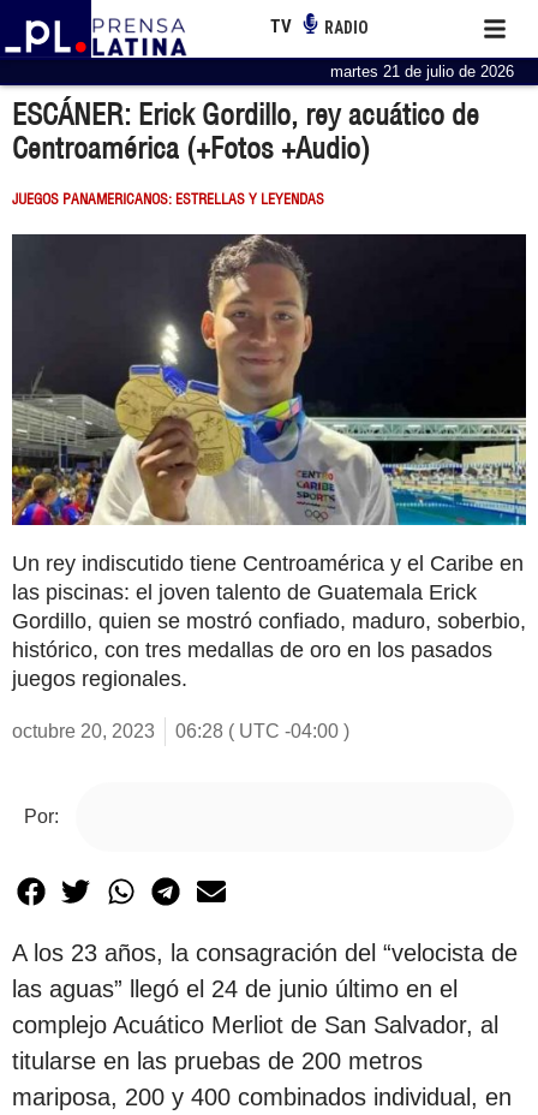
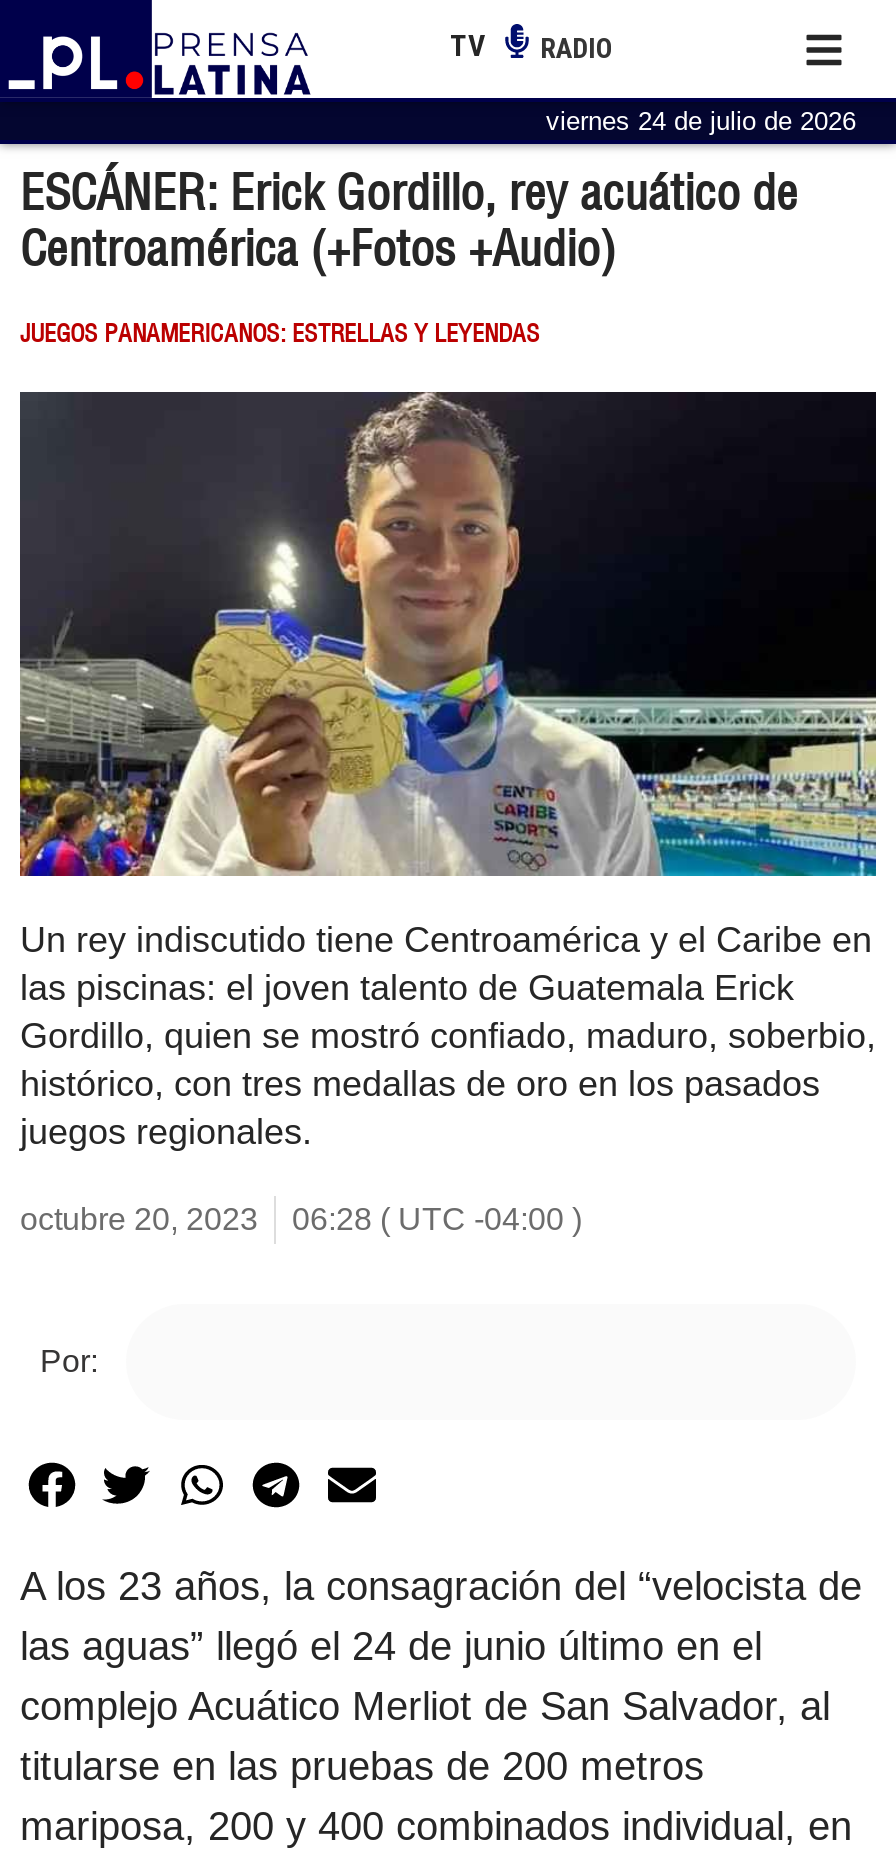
[330,62,514,80] martes 21 de julio de 2026 -> [546,105,856,135] viernes 24 de julio de 2026

